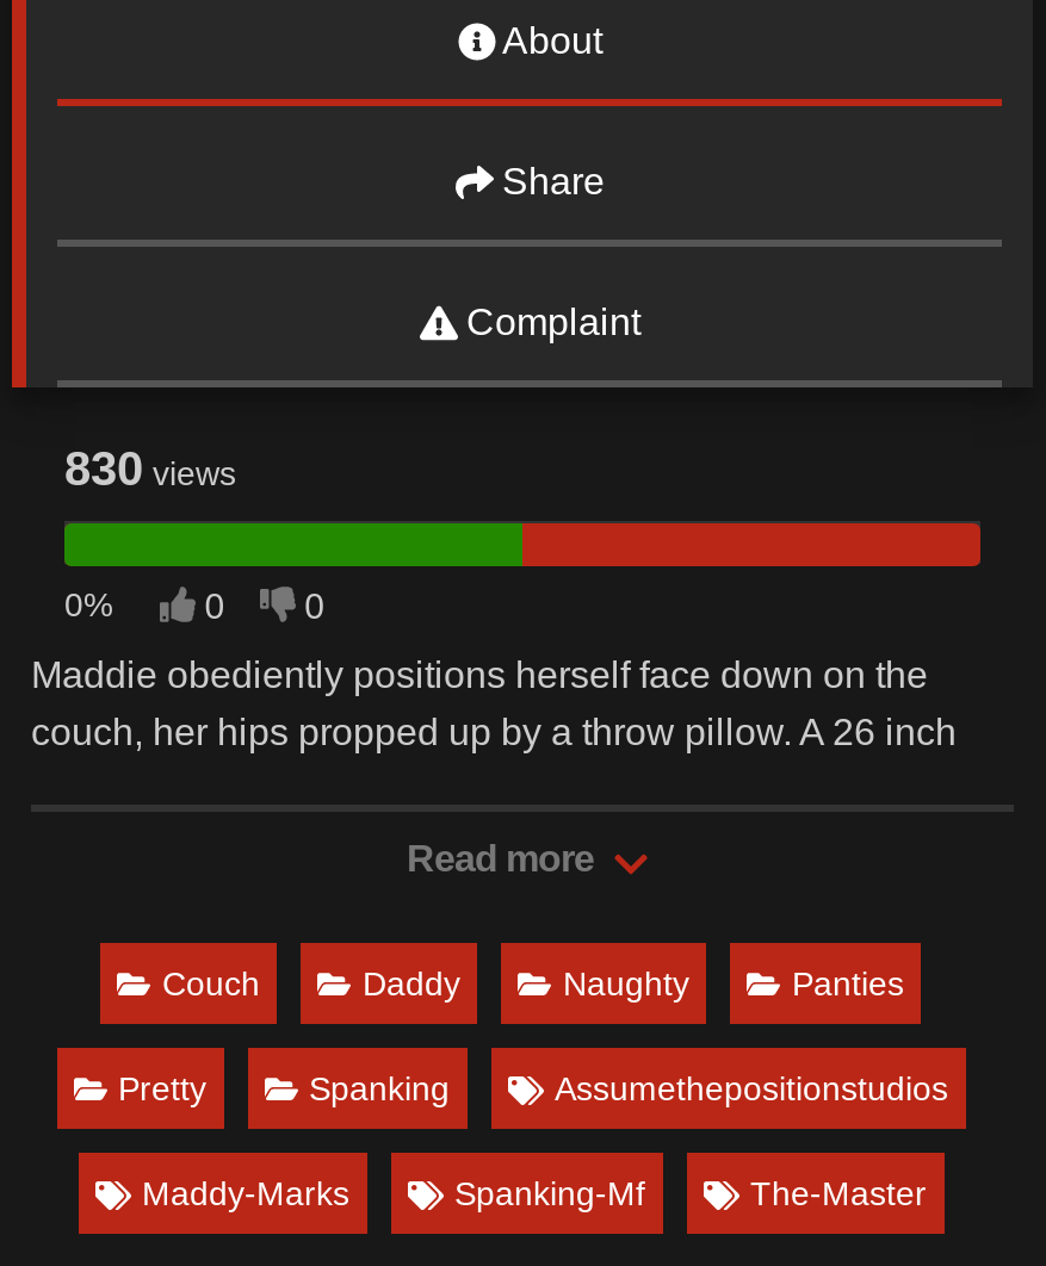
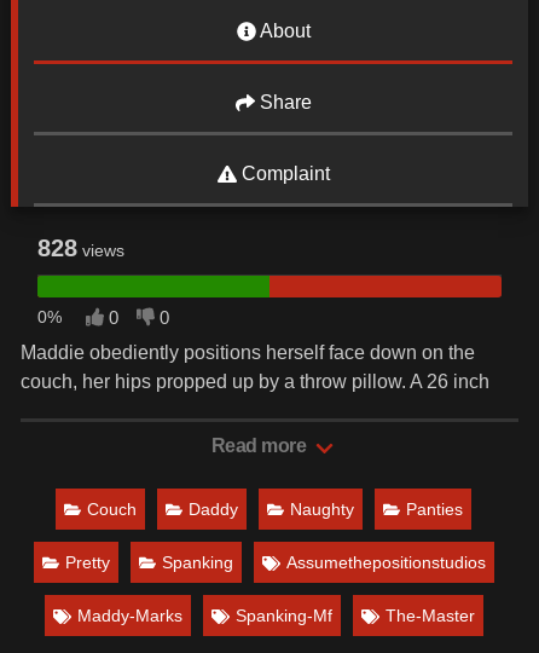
[64,442,236,494] 830 views -> [37,234,124,261] 828 views

